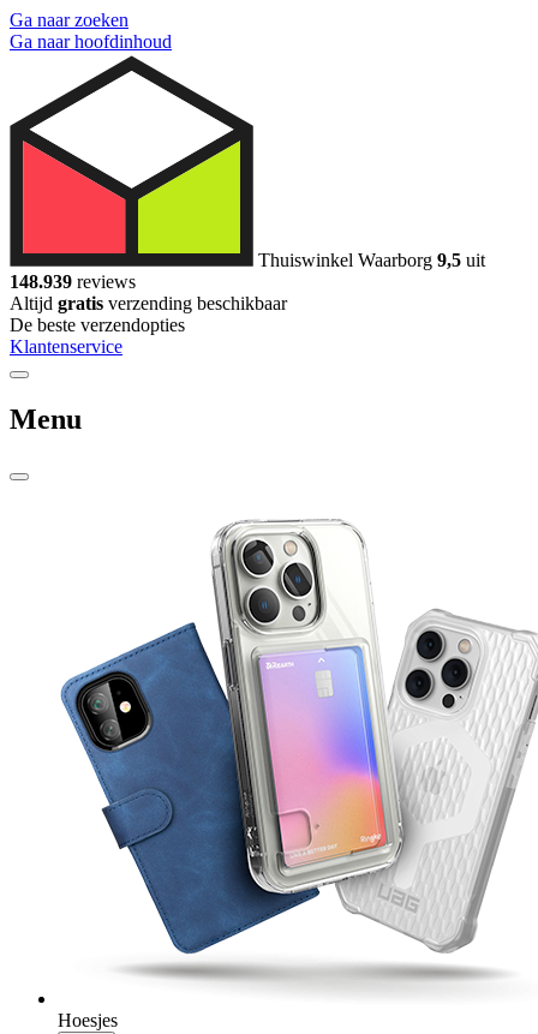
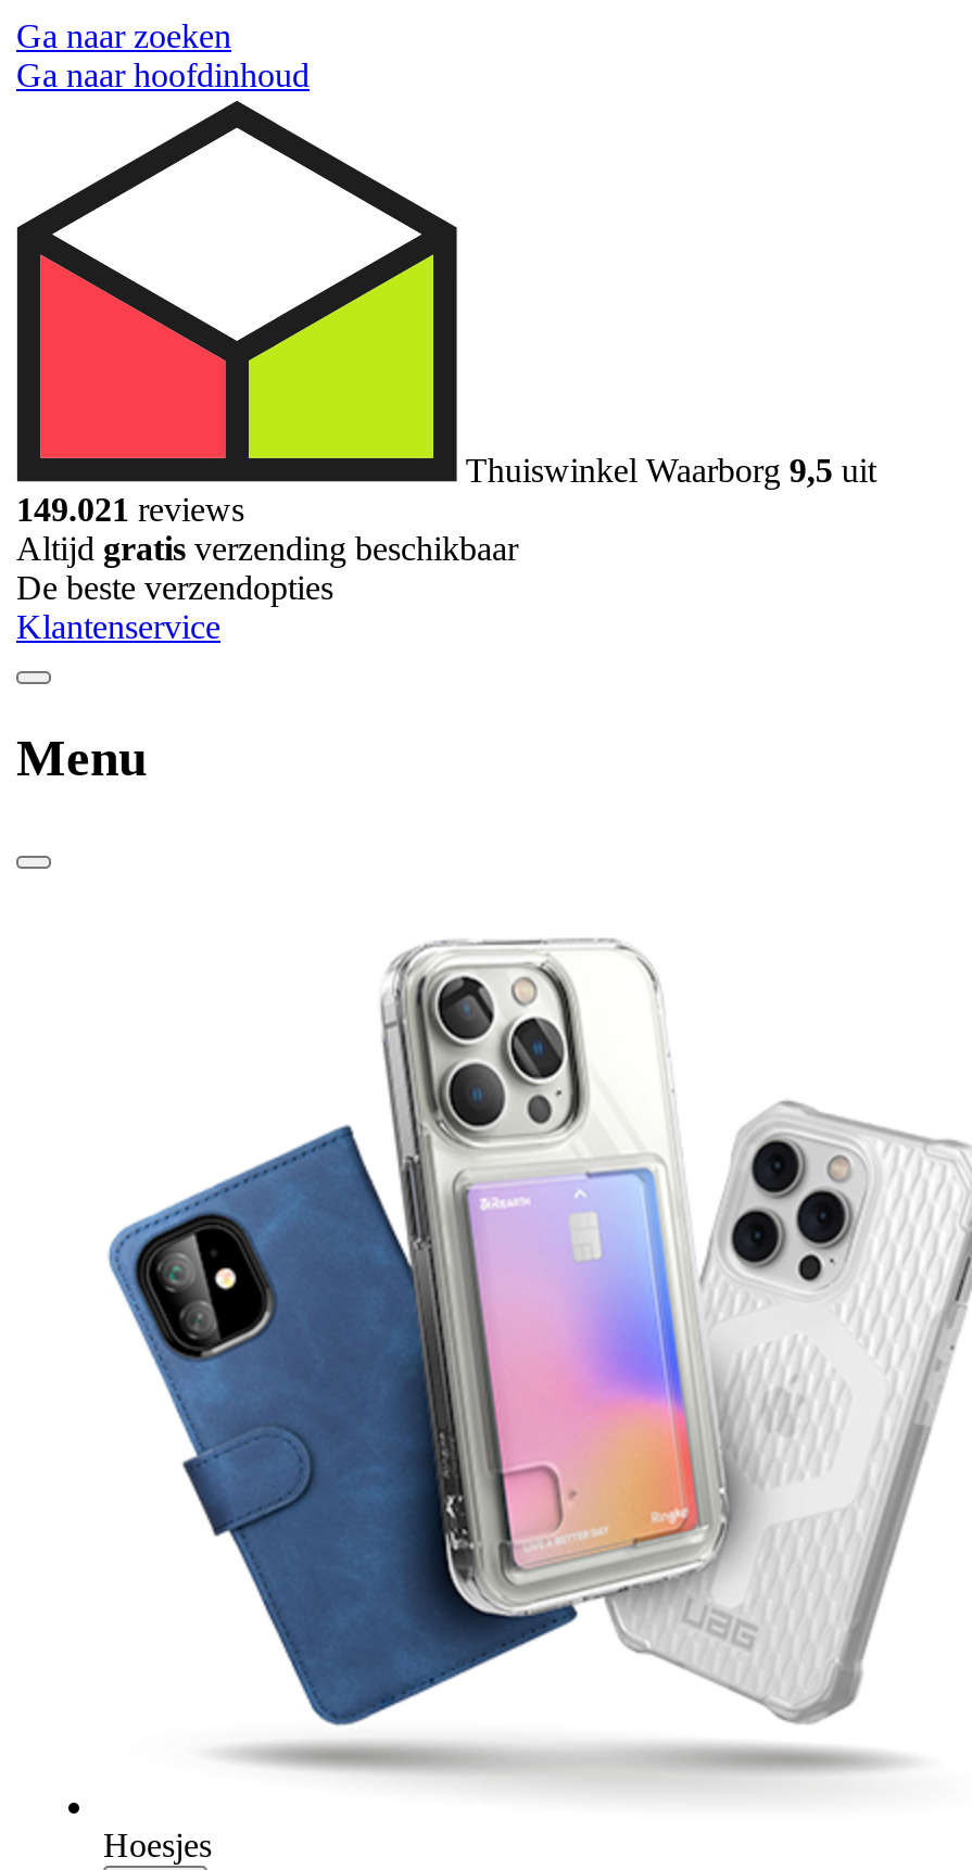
[10,271,136,292] 148.939 reviews -> [16,491,244,528] 149.021 reviews

